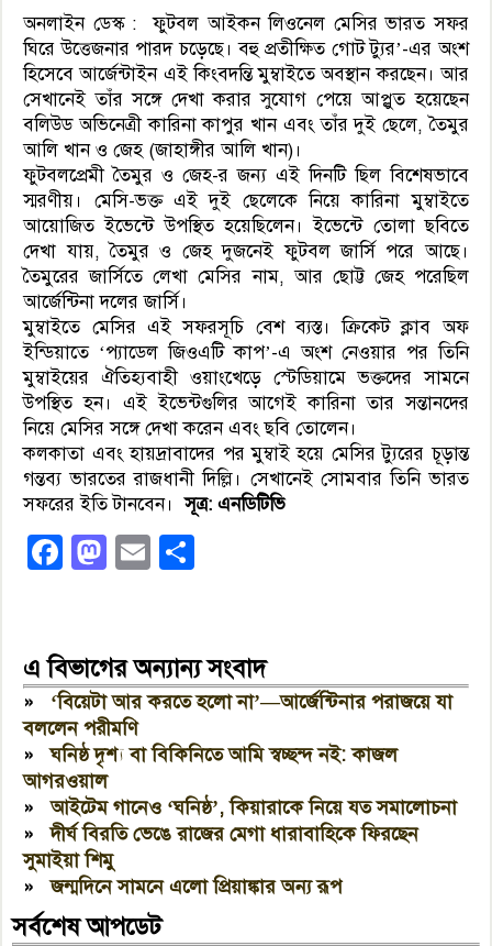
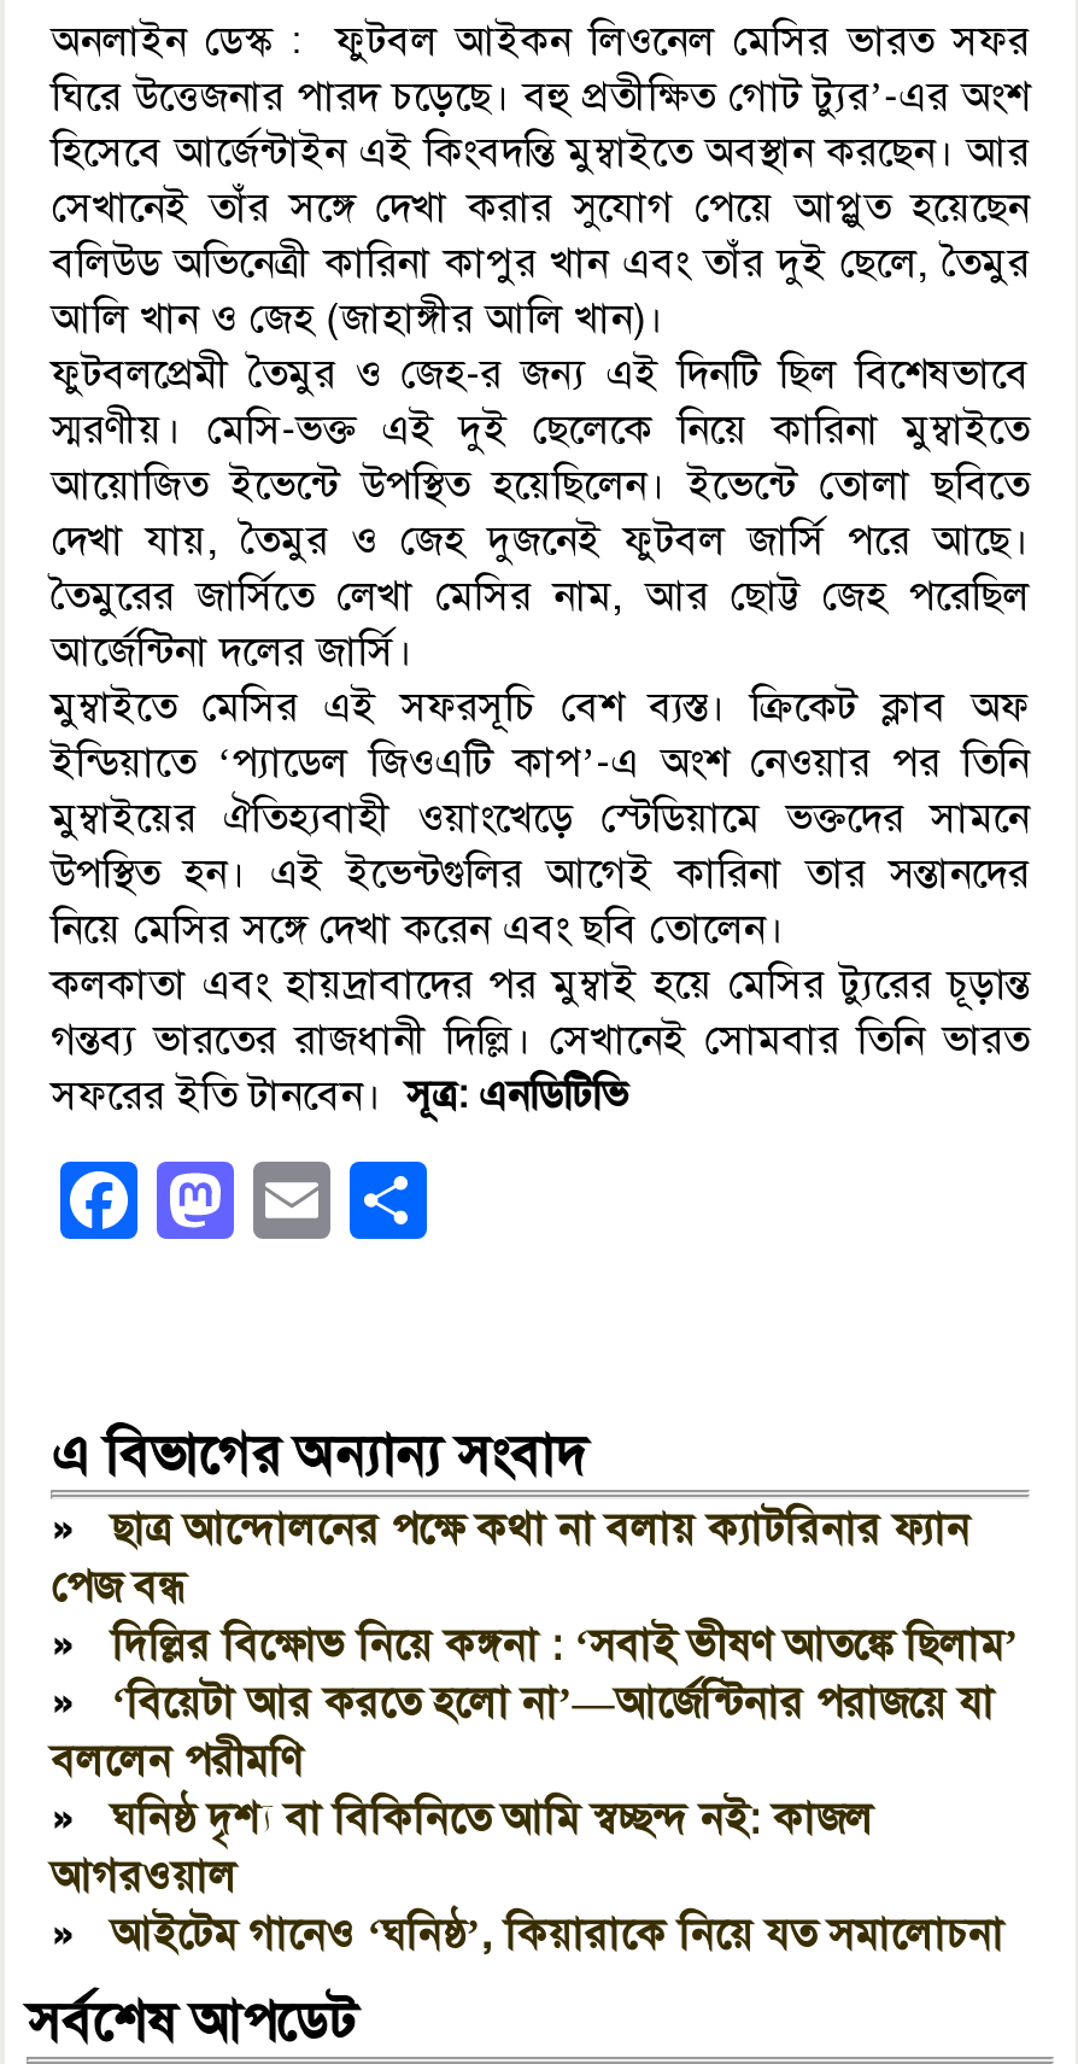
none -> [51,1501,1018,1670] » ছাত্র আন্দোলনের পক্ষে কথা না বলায় ক্যাটরিনার ফ্যান | পেজ বন্ধ | » দিল্লির বিক্ষোভ নিয়ে কঙ্গনা : ‘সবাই ভীষণ আতঙ্কে ছিলাম’
moved [23,689,457,819] -> [51,1674,1004,1959]: » ‘বিয়েটা আর করতে হলো না’—আর্জেন্টিনার পরাজয়ে যা | বললেন পরীমণি | » ঘনিষ্ঠ দৃশ্য বা বিকিনিতে আমি স্বচ্ছন্দ নই: কাজল | আগরওয়াল | » আইটেম গানেও ‘ঘনিষ্ঠ’, কিয়ারাকে নিয়ে যত সমালোচনা
[23,821,419,898] » দীর্ঘ বিরতি ভেঙে রাজের মেগা ধারাবাহিকে ফিরছেন | সুমাইয়া শিমু | » জন্মদিনে সামনে এলো প্রিয়াঙ্কার অন্য রূপ -> none

